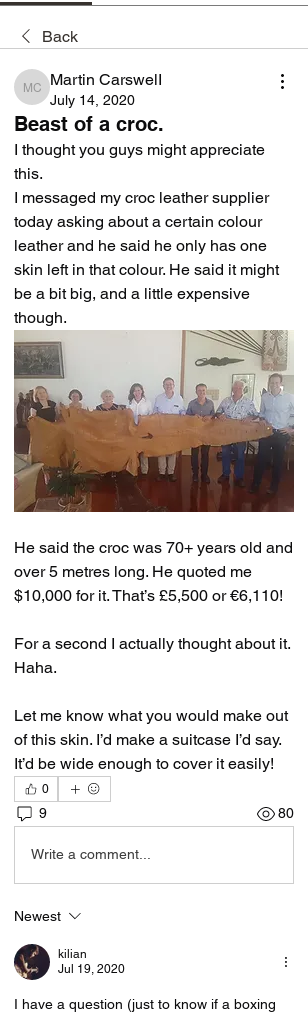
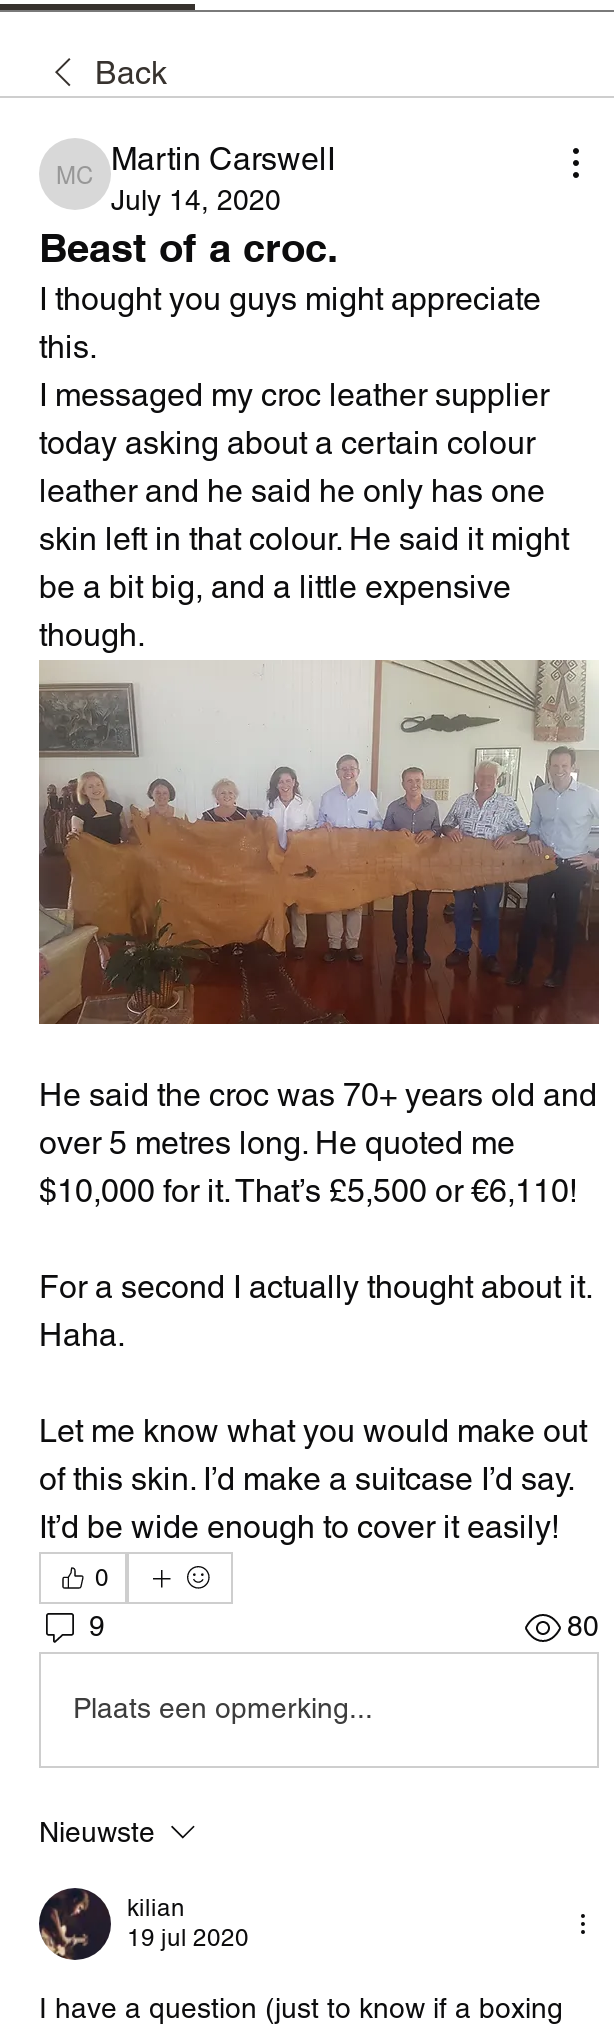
[31,846,151,862] Write a comment... -> [73,1693,373,1725] Plaats een opmerking...
[14,908,61,924] Newest -> [39,1816,155,1848] Nieuwste
[58,962,125,976] Jul 19, 2020 -> [127,1924,249,1952] 19 jul 2020

